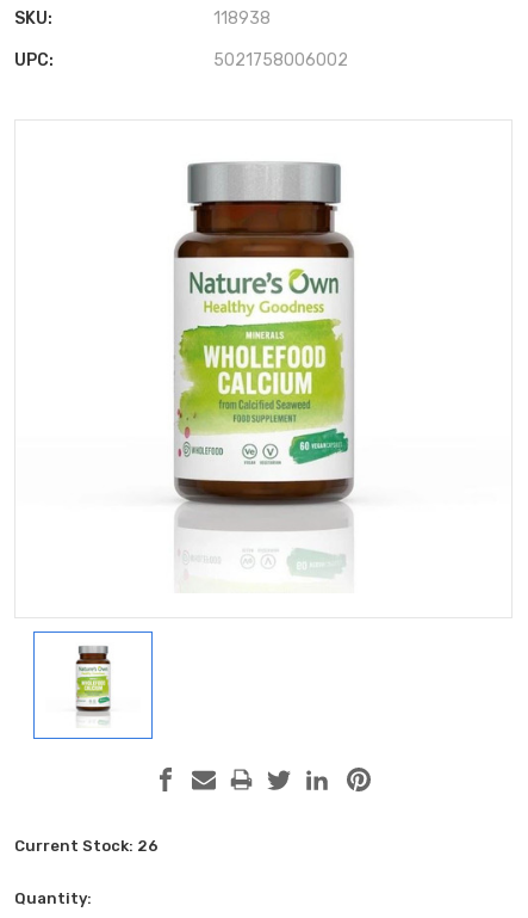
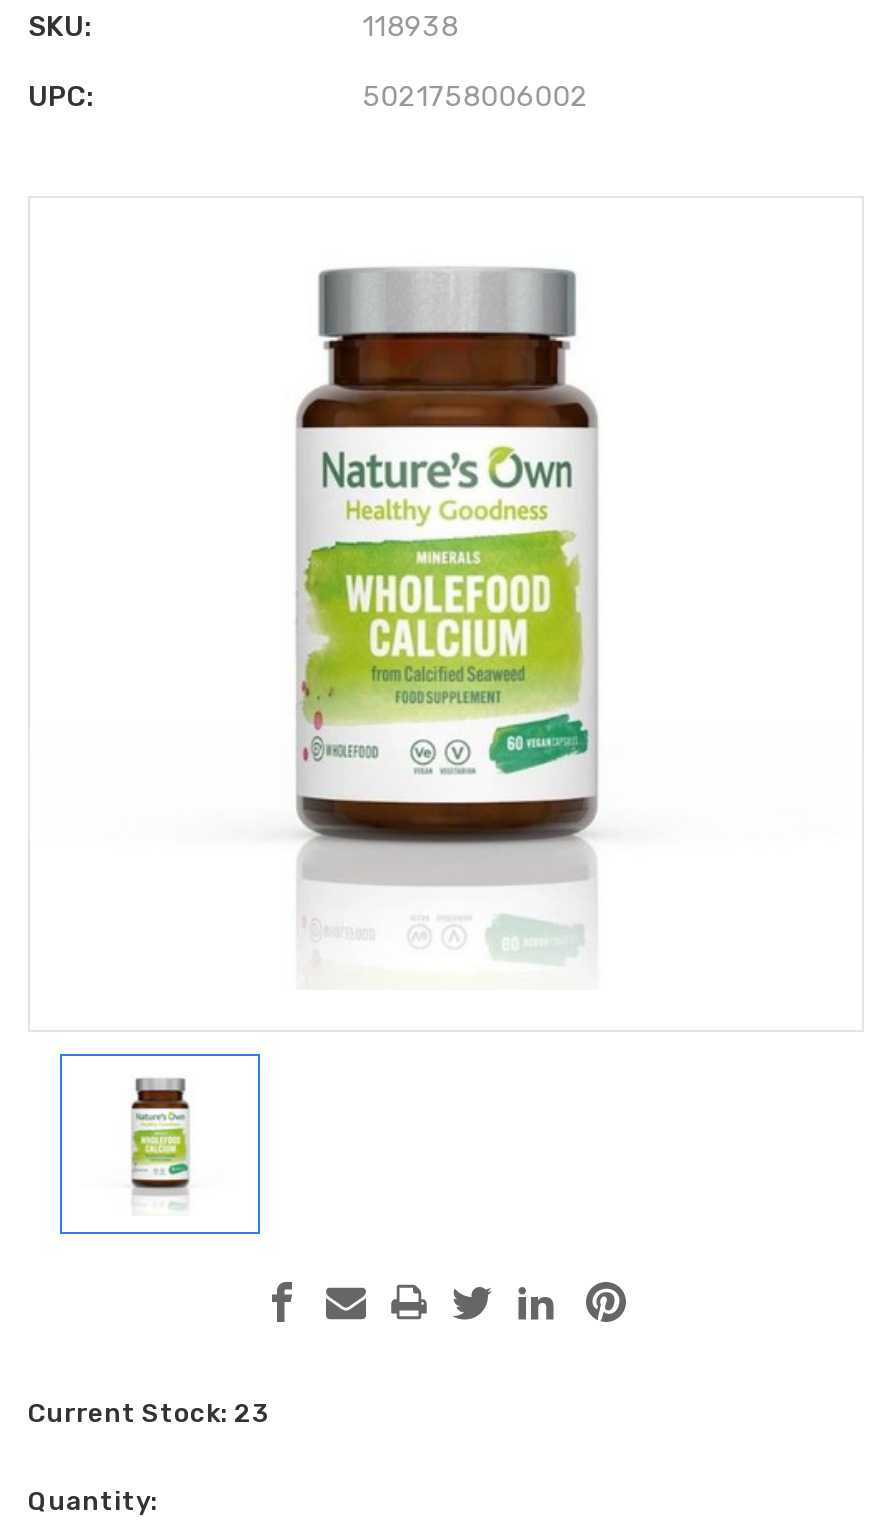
[14,837,159,855] Current Stock: 26 -> [28,1398,268,1428] Current Stock: 23

